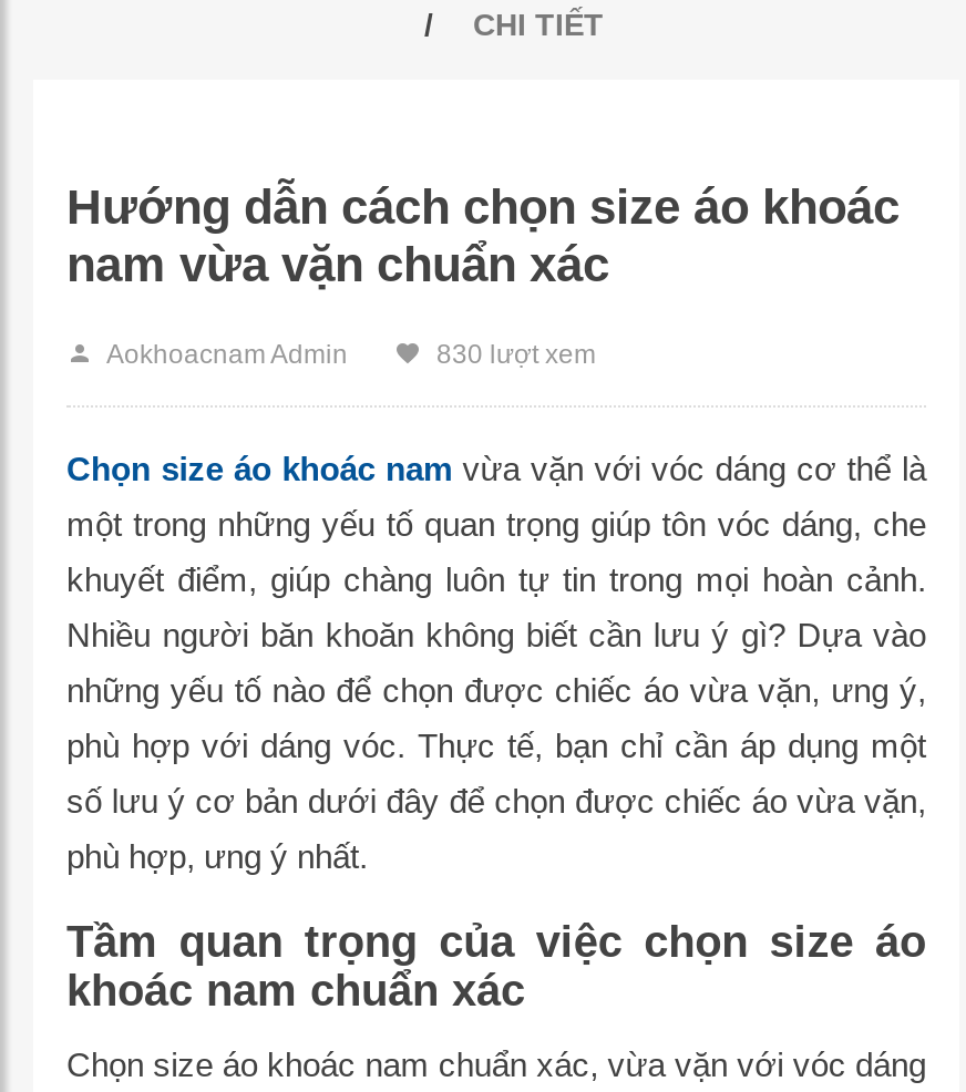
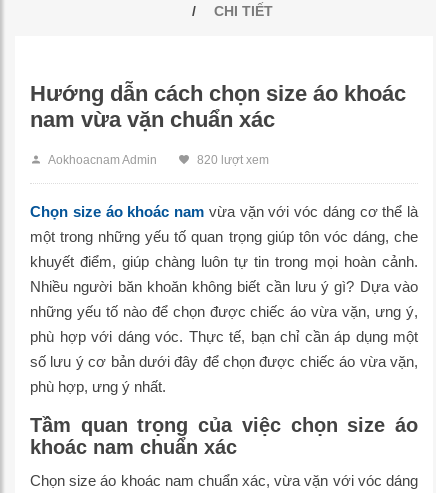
[436,339,596,370] 830 lượt xem -> [197,153,269,167] 820 lượt xem

